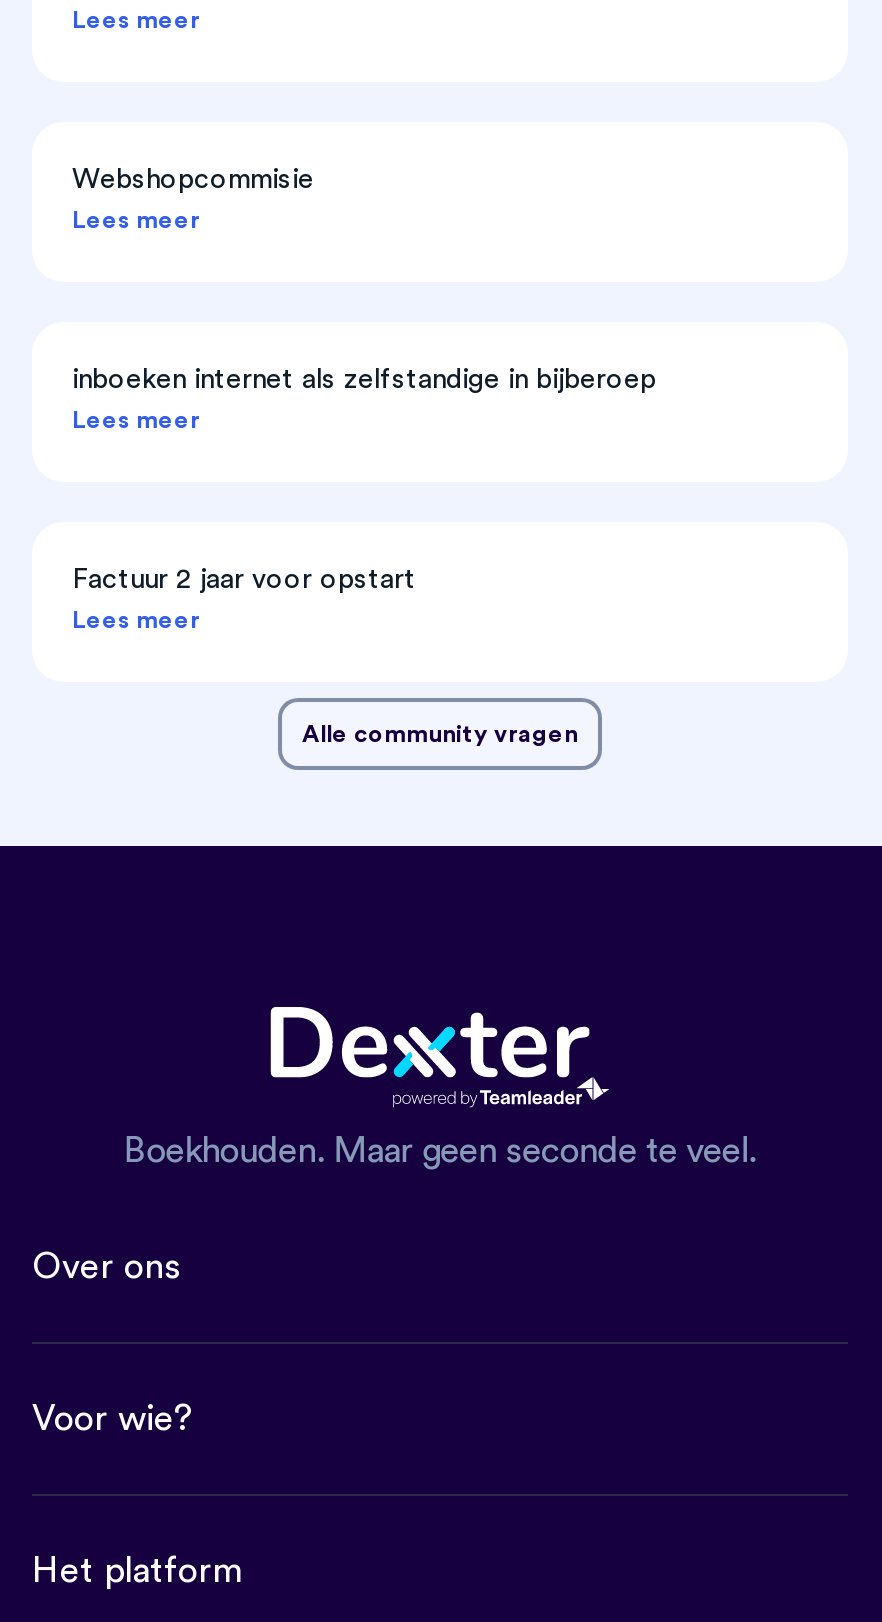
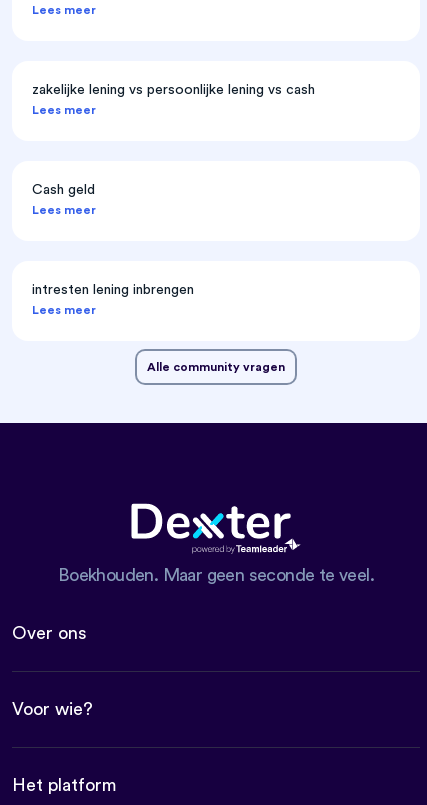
[72,166,314,194] Webshopcommisie -> [32,83,315,97] zakelijke lening vs persoonlijke lening vs cash
[72,366,656,394] inboeken internet als zelfstandige in bijberoep -> [32,183,95,197] Cash geld
[72,566,416,594] Factuur 2 jaar voor opstart -> [32,283,194,297] intresten lening inbrengen

